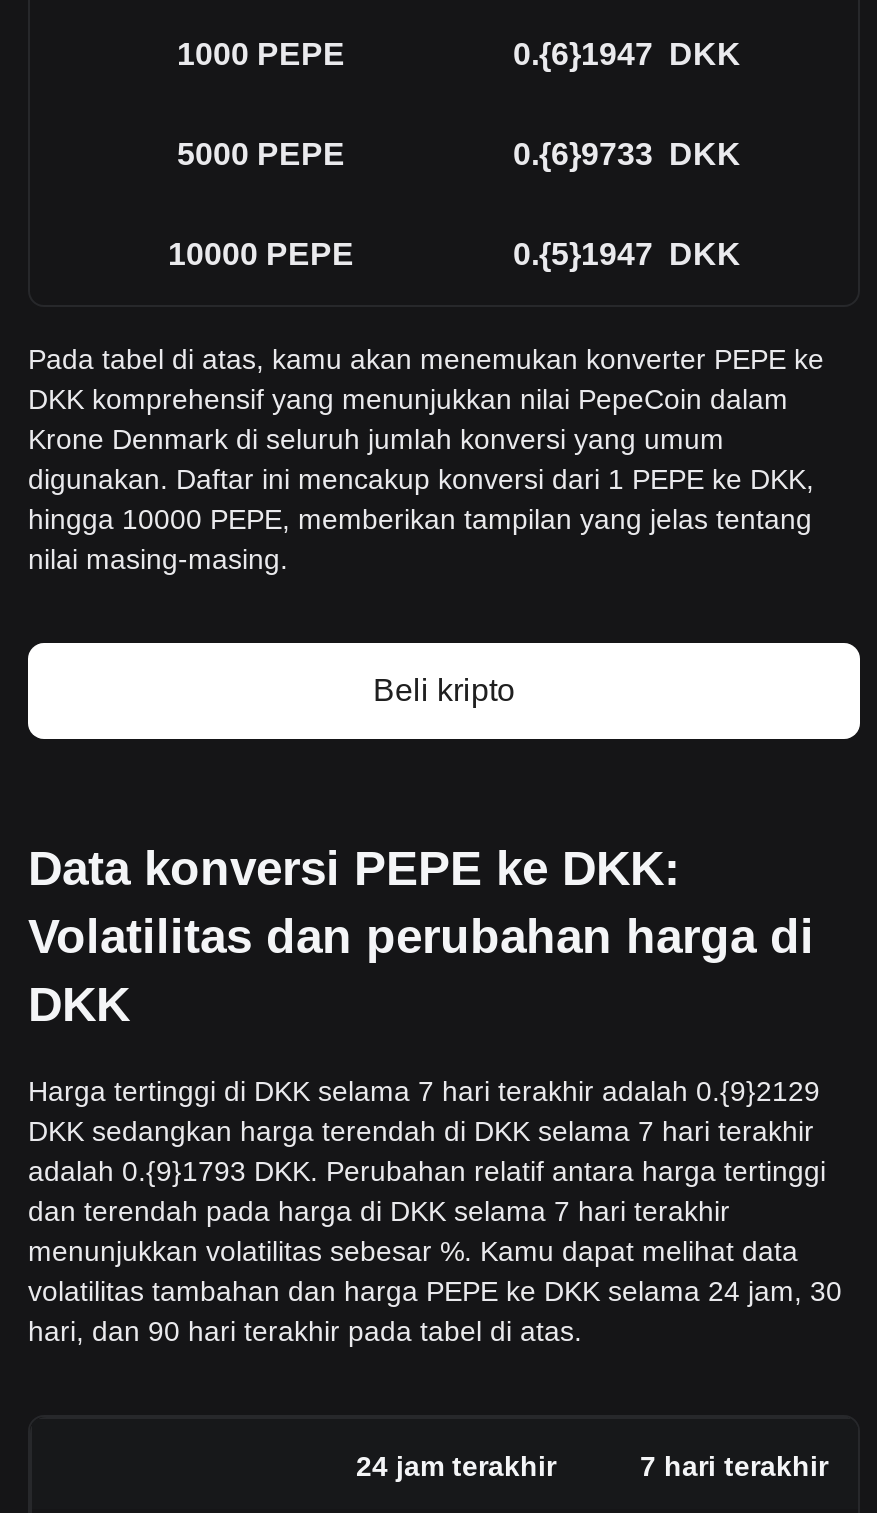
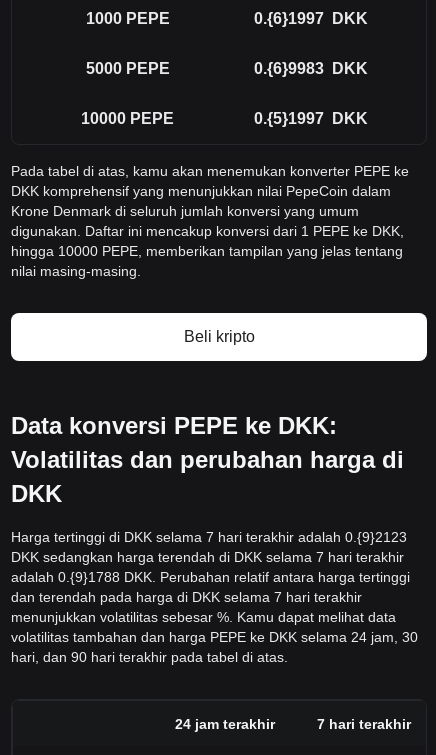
[513,37,741,71] 0.{6}1947 DKK -> [253,10,367,27] 0.{6}1997 DKK
[513,137,741,171] 0.{6}9733 DKK -> [253,60,367,77] 0.{6}9983 DKK
[513,237,741,271] 0.{5}1947 DKK -> [253,110,367,127] 0.{5}1997 DKK
[28,1075,820,1107] Harga tertinggi di DKK selama 7 hari terakhir adalah 0.{9}2129 -> [11,529,407,545] Harga tertinggi di DKK selama 7 hari terakhir adalah 0.{9}2123
[28,1155,826,1187] adalah 0.{9}1793 DKK. Perubahan relatif antara harga tertinggi -> [11,569,410,585] adalah 0.{9}1788 DKK. Perubahan relatif antara harga tertinggi

